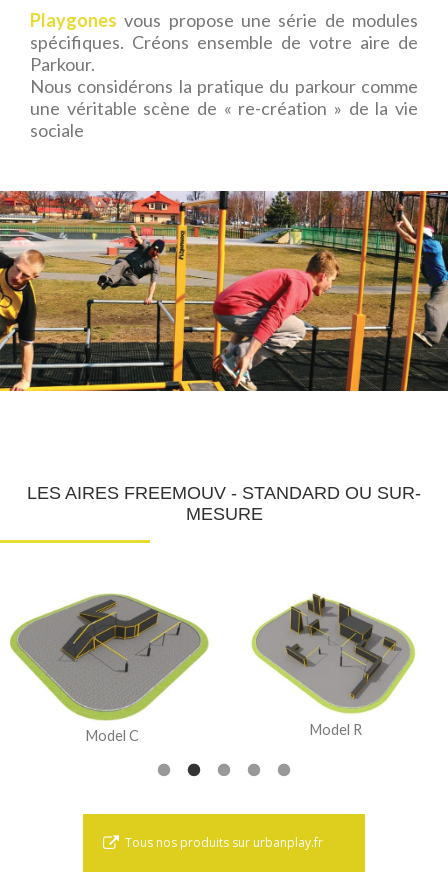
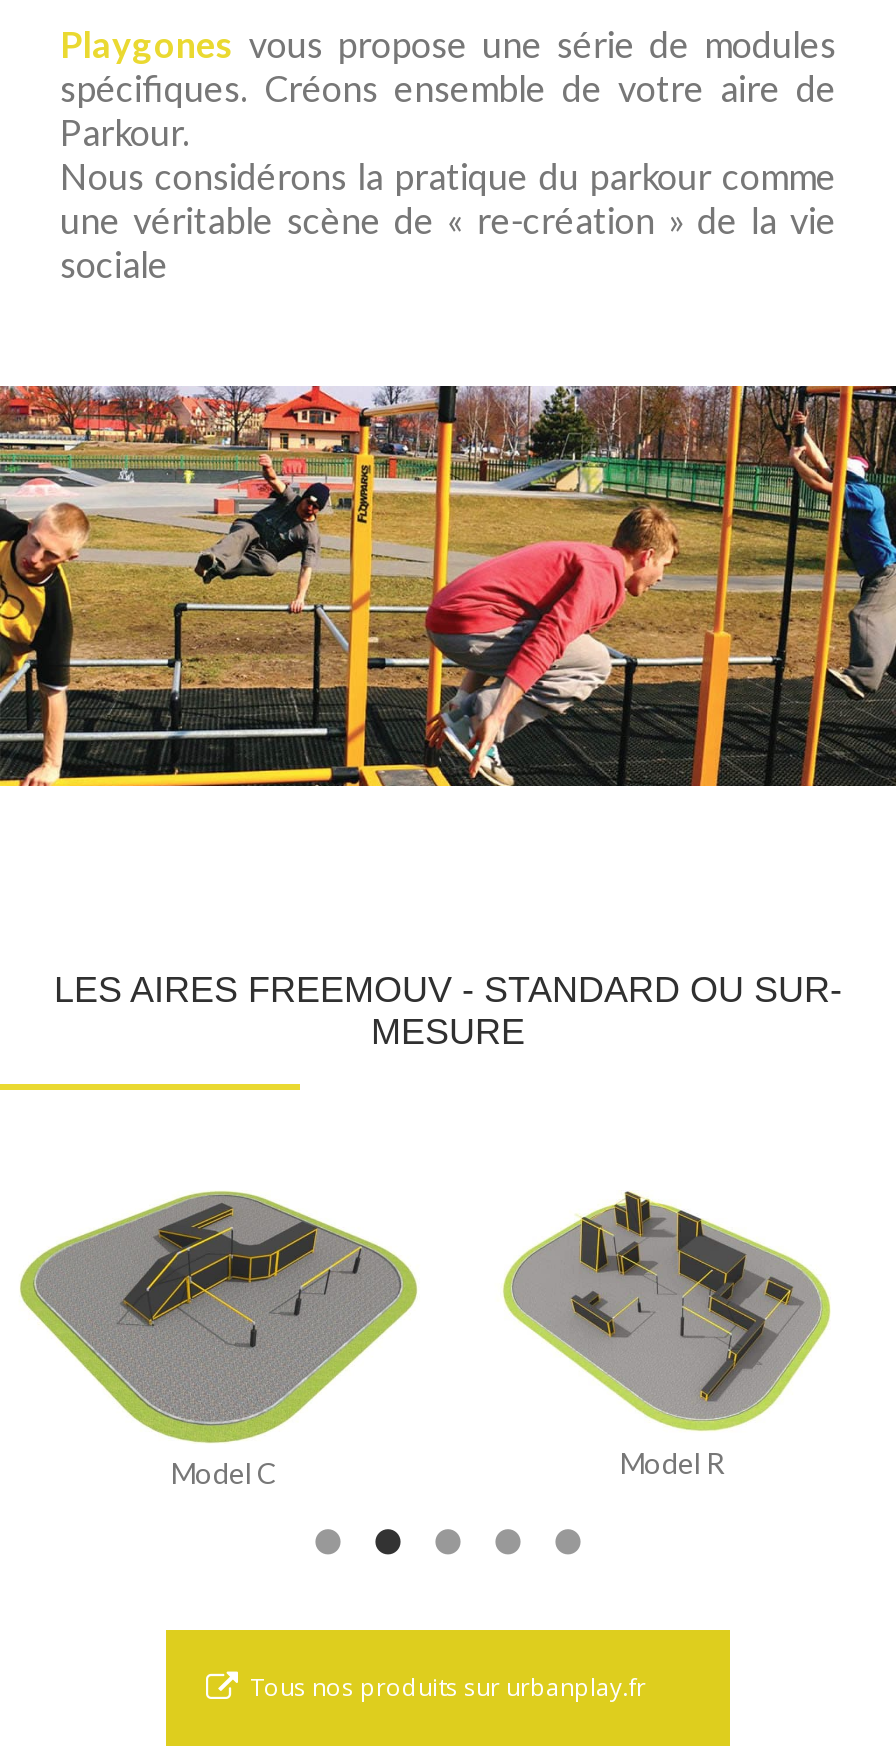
[85,727,138,744] Model C -> [174,1457,274,1491] Model L
[310,721,362,738] Model R -> [619,1446,725,1480] Model U

